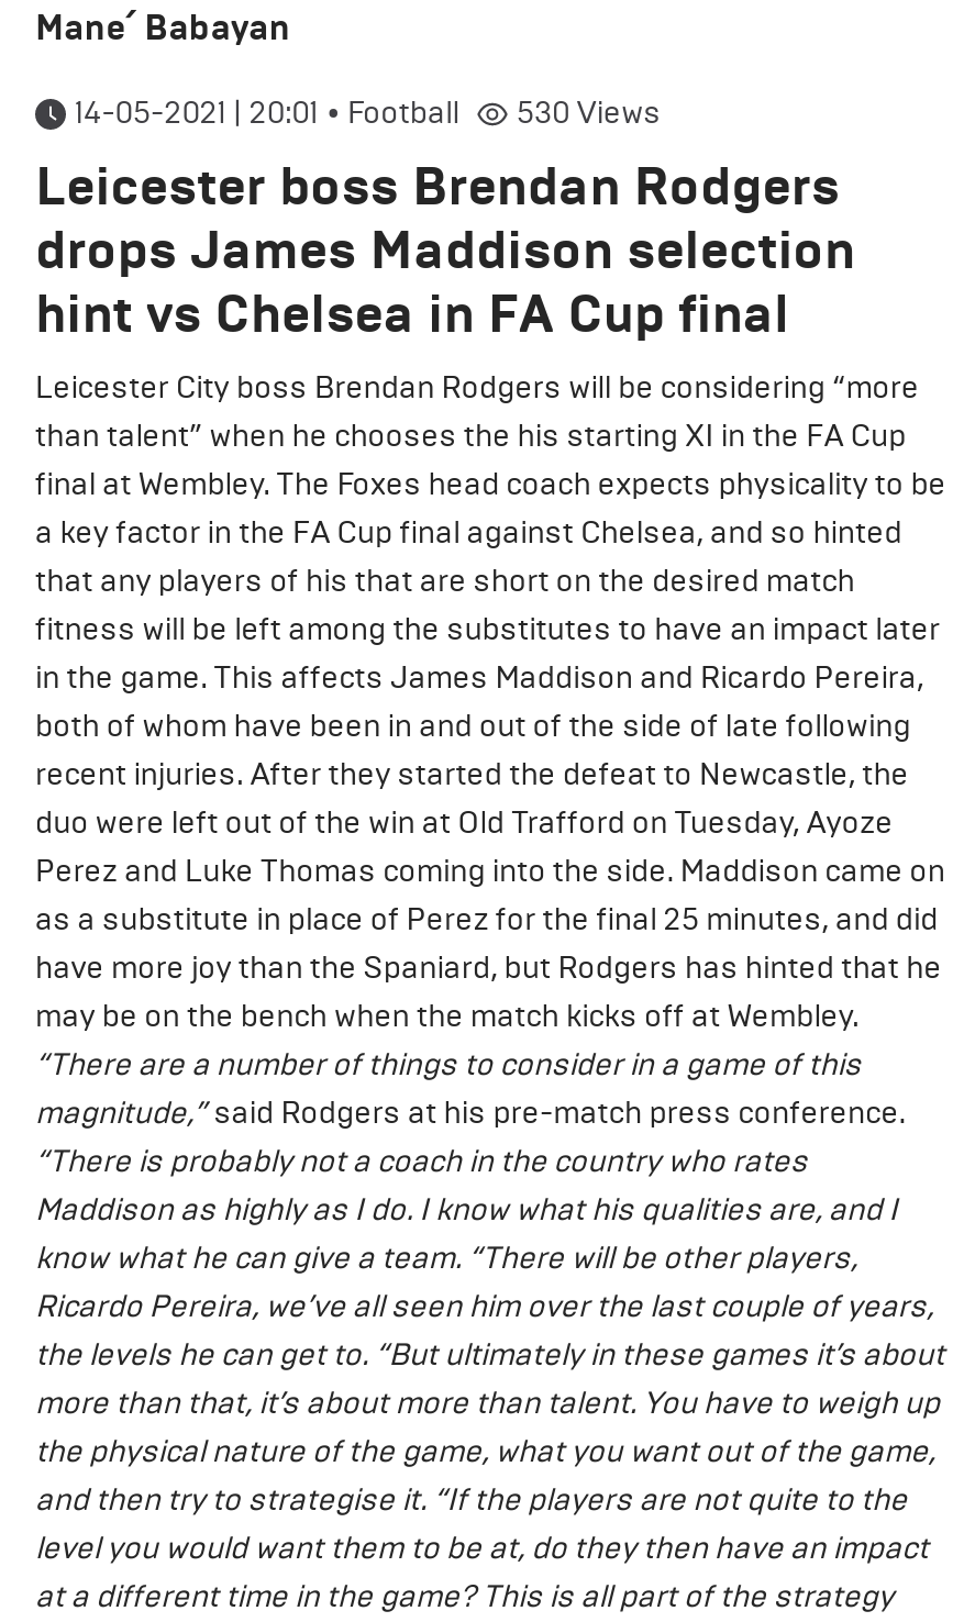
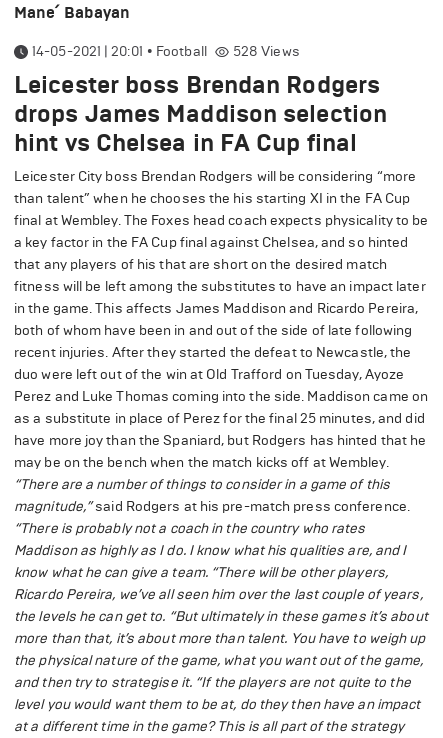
[516,95,661,132] 530 Views -> [233,43,300,60] 528 Views

